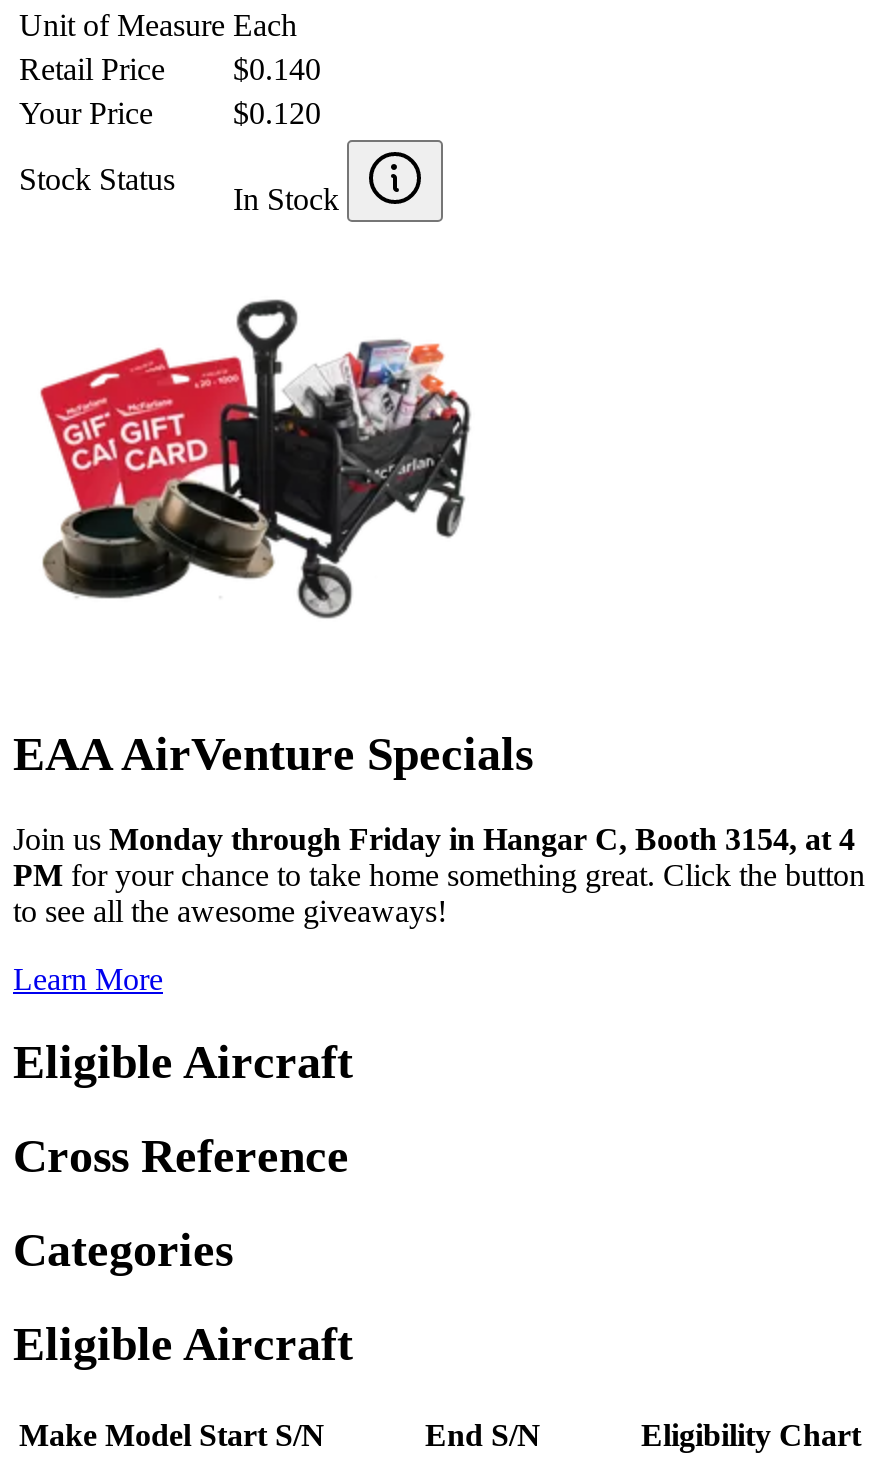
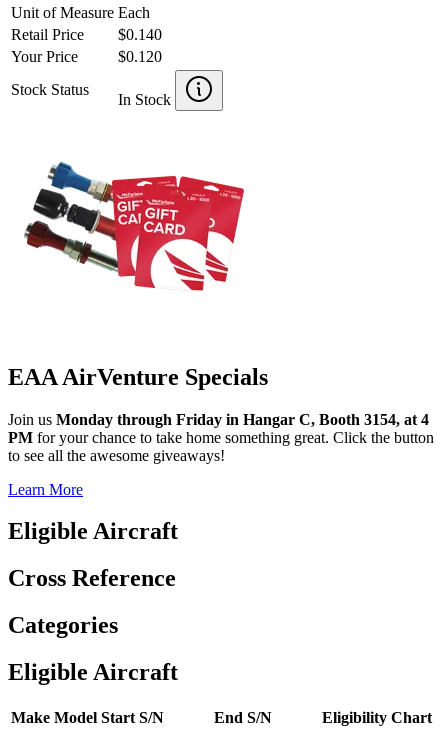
[39,298,485,620] [image] -> [22,150,245,309] [image]

